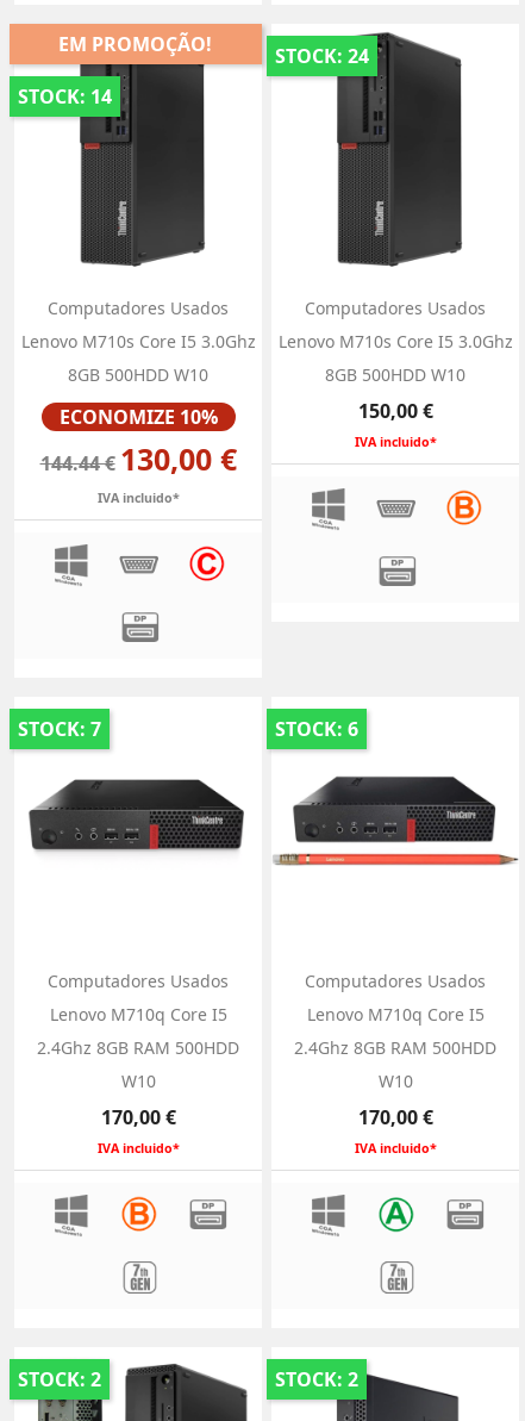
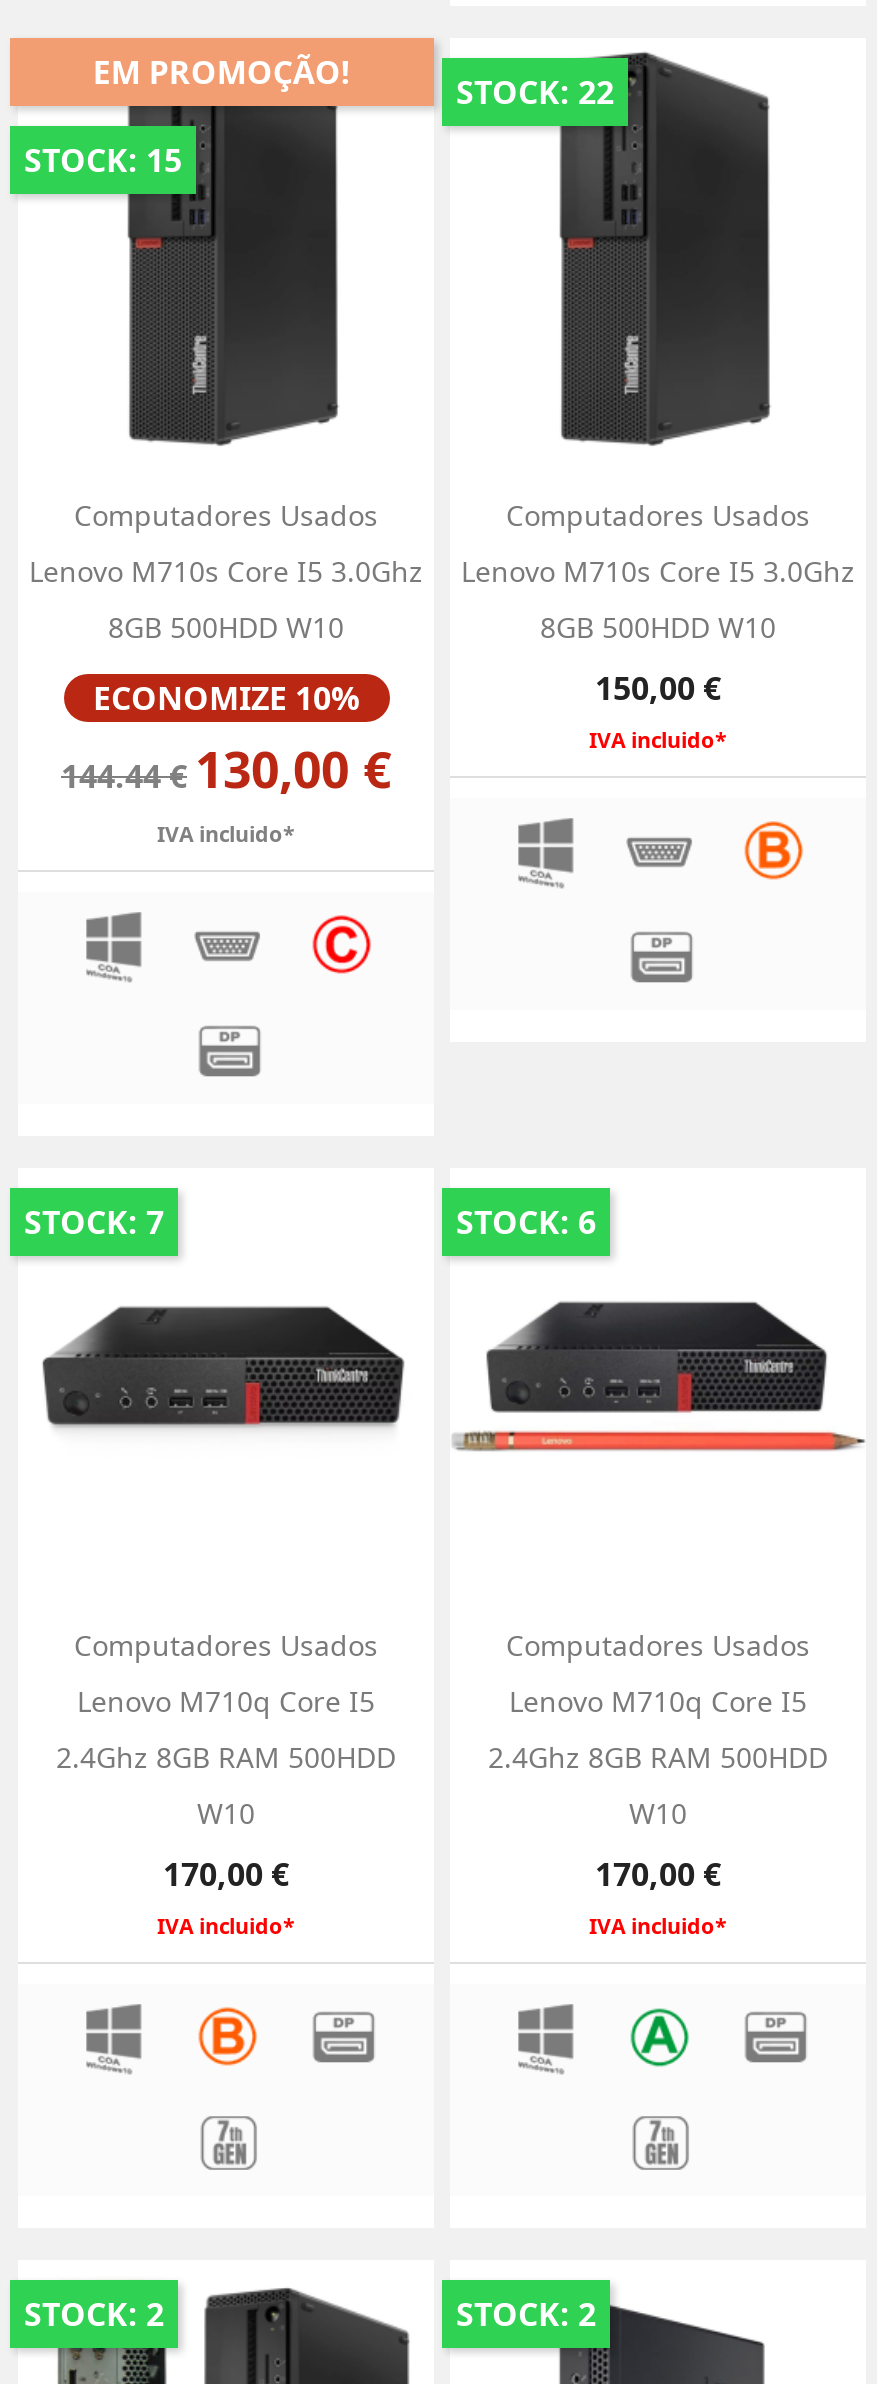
[275,43,369,69] STOCK: 24 -> [456,70,614,114] STOCK: 22
[18,83,112,110] STOCK: 14 -> [24,138,182,182] STOCK: 15

